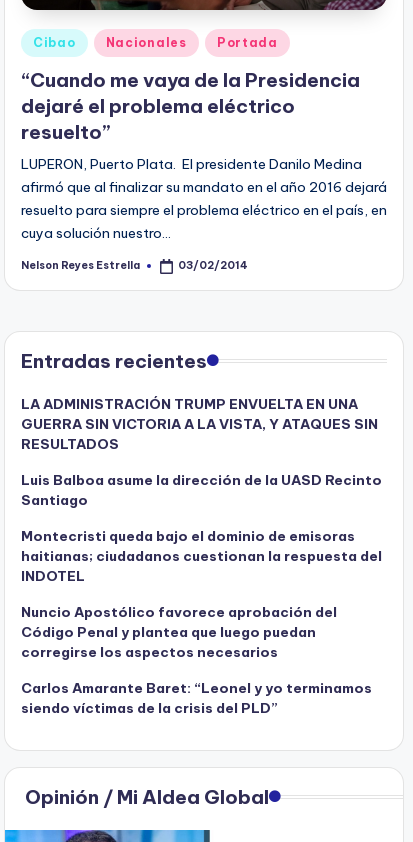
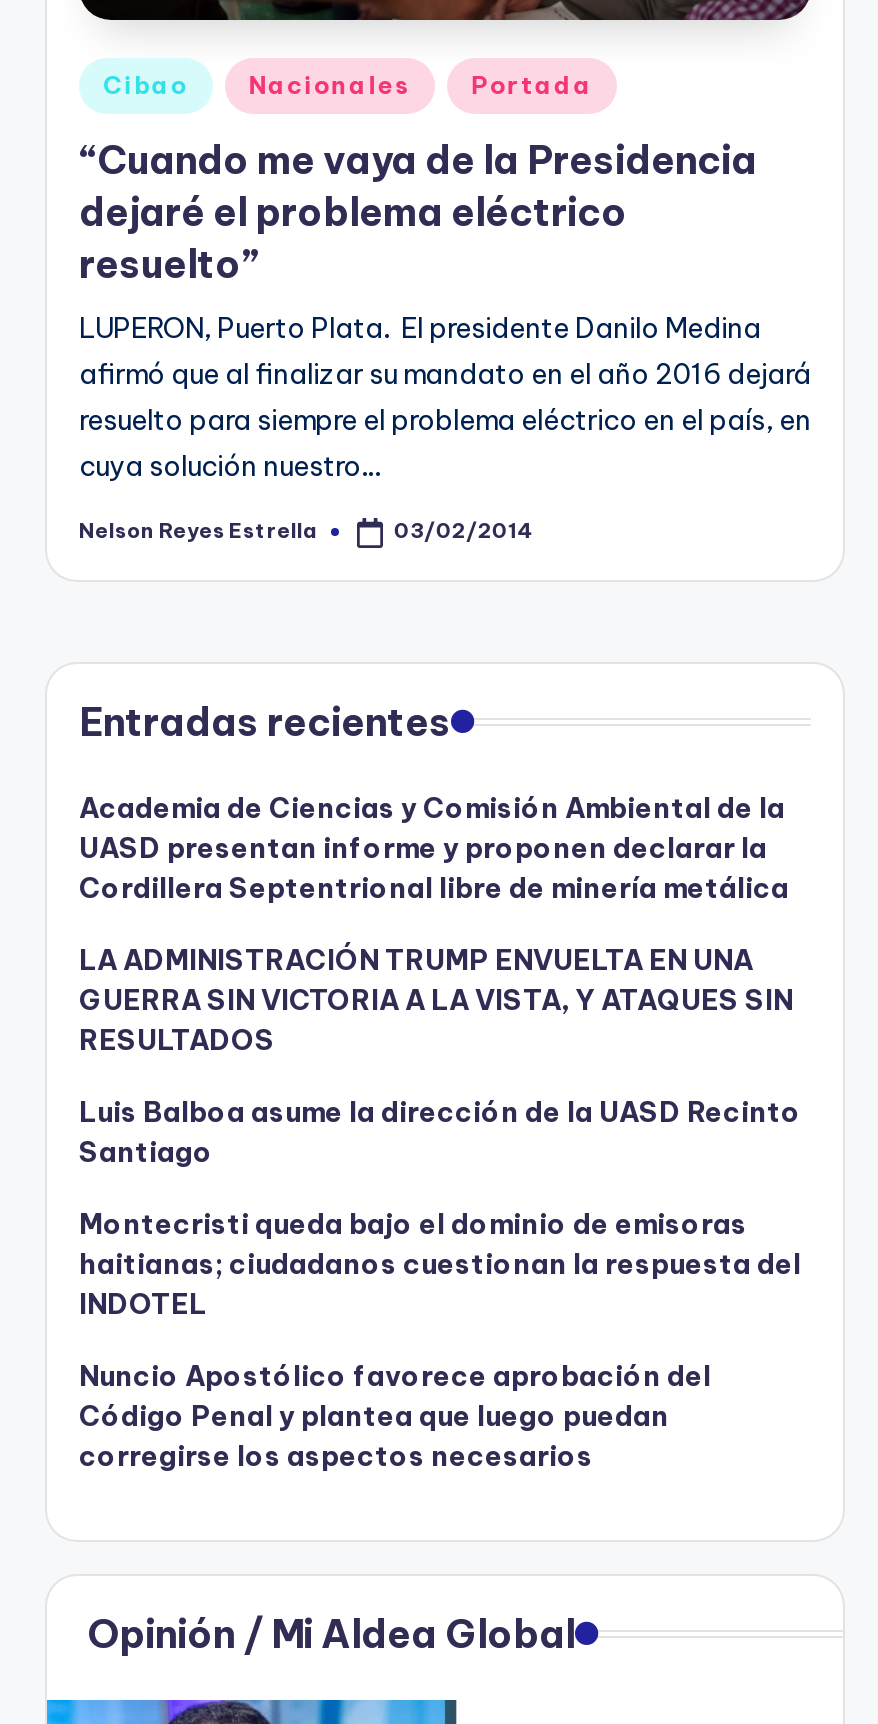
none -> [79,789,789,905] Academia de Ciencias y Comisión Ambiental de la | UASD presentan informe y proponen declarar la | Cordillera Septentrional libre de minería metálica
moved [21,395,382,661] -> [79,941,801,1473]: LA ADMINISTRACIÓN TRUMP ENVUELTA EN UNA | GUERRA SIN VICTORIA A LA VISTA, Y ATAQUES SIN | RESULTADOS | ... | Código Penal y plantea que luego puedan | corregirse los aspectos necesarios
[21,679,372,717] Carlos Amarante Baret: “Leonel y yo terminamos | siendo víctimas de la crisis del PLD” -> none

